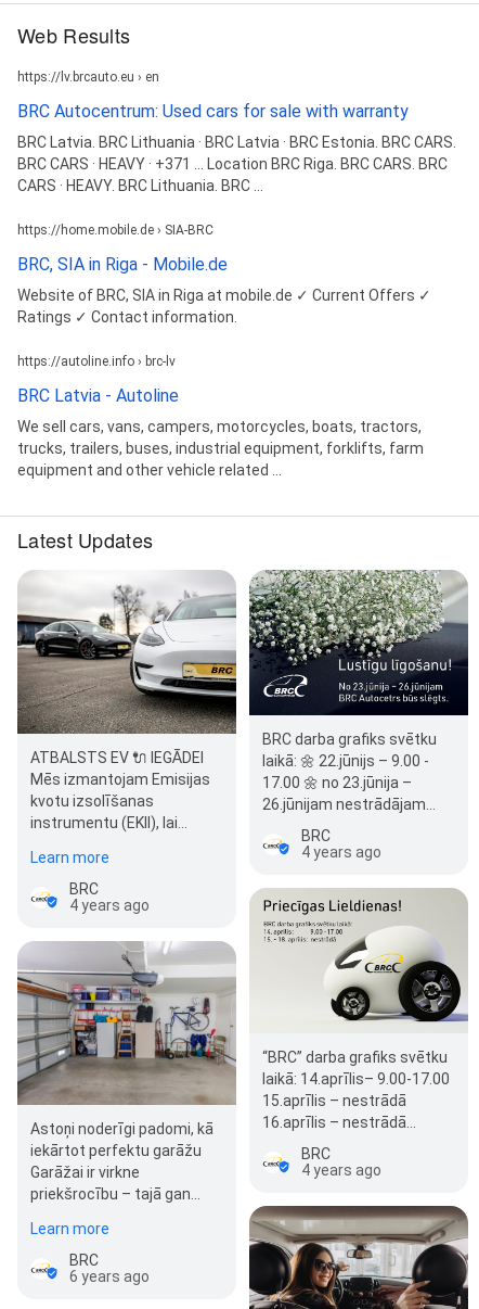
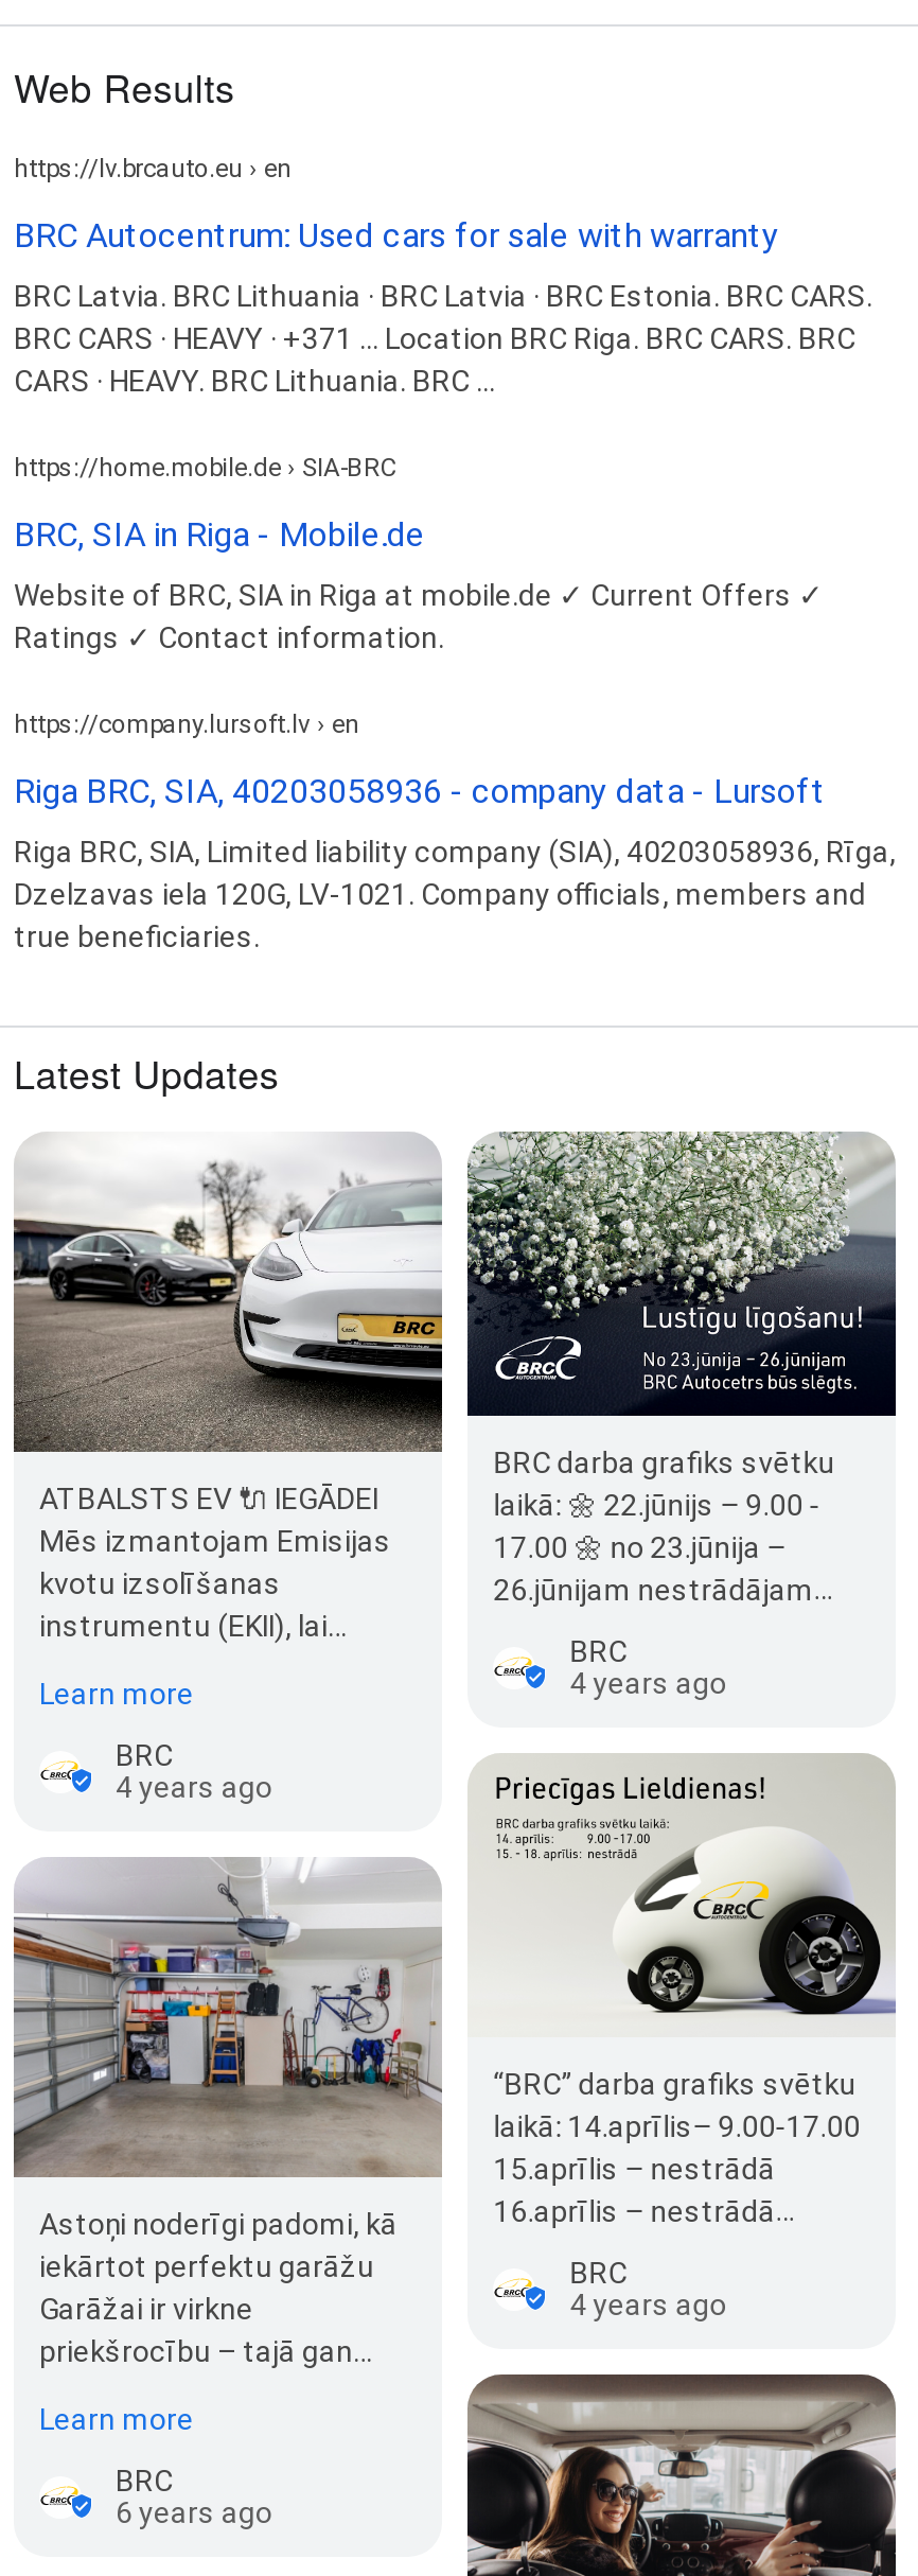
[17,354,176,369] https://autoline.info › brc-lv -> [14,709,359,739] https://company.lursoft.lv › en
[17,385,179,406] BRC Latvia - Autoline -> [14,770,826,811] Riga BRC, SIA, 40203058936 - company data - Lursoft
[17,418,424,478] We sell cars, vans, campers, motorcycles, boats, tractors, | trucks, trailers, buses, industrial equipment, forklifts, farm | equipment and other vehicle related ... -> [14,834,896,953] Riga BRC, SIA, Limited liability company (SIA), 40203058936, Rīga, | Dzelzavas iela 120G, LV-1021. Company officials, members and | true beneficiaries.

